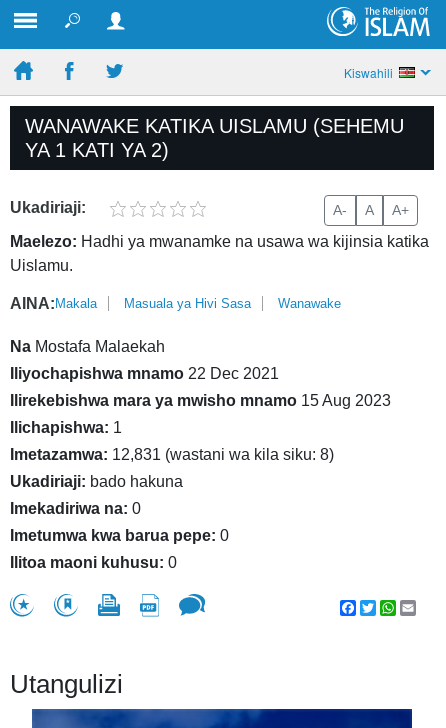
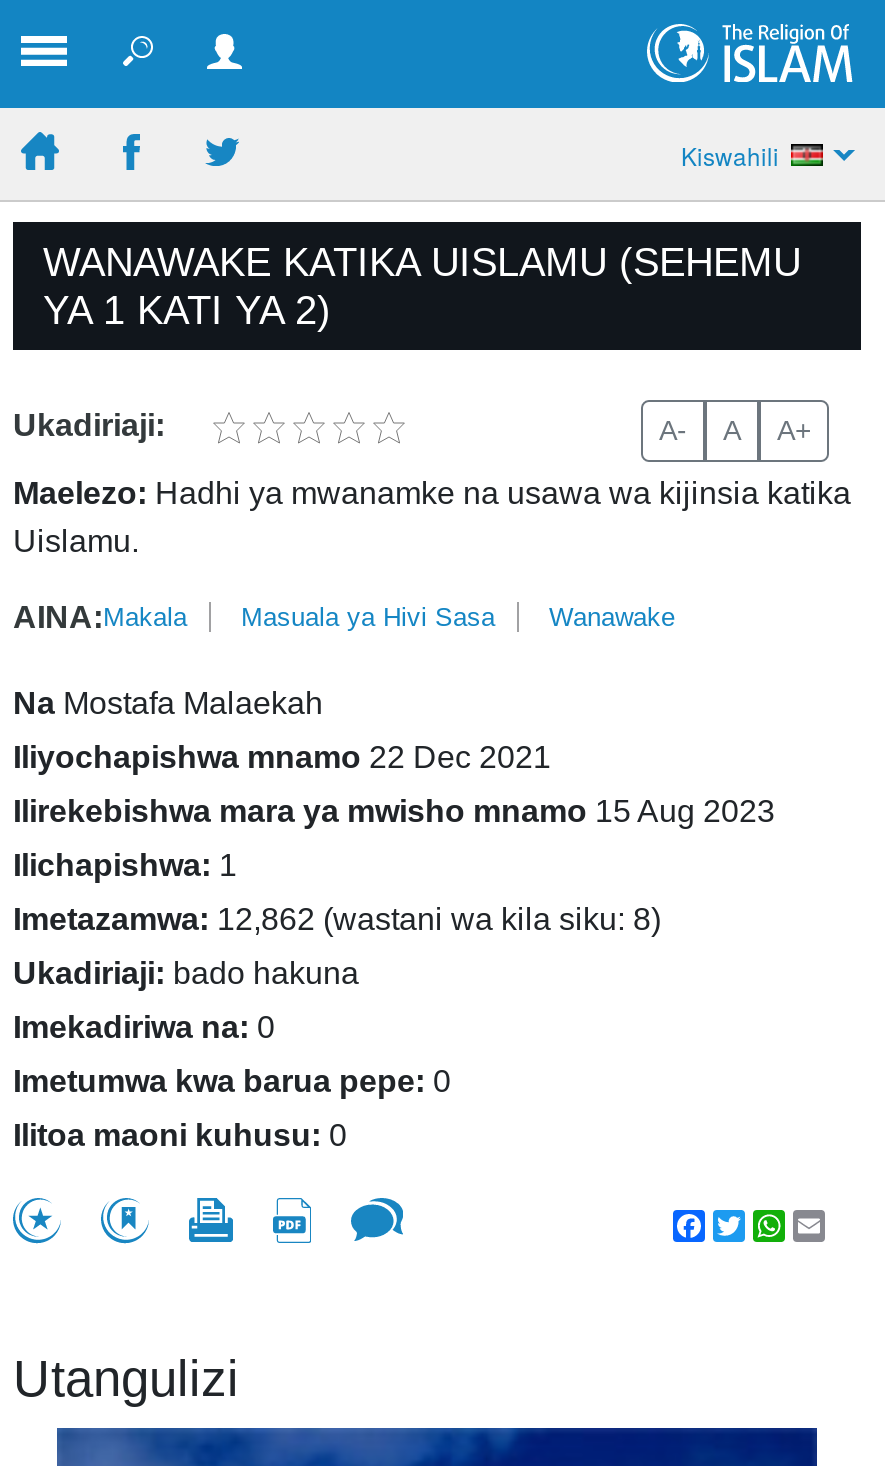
[10,446,334,463] Imetazamwa: 12,831 (wastani wa kila siku: 8) -> [13,902,661,936] Imetazamwa: 12,862 (wastani wa kila siku: 8)

